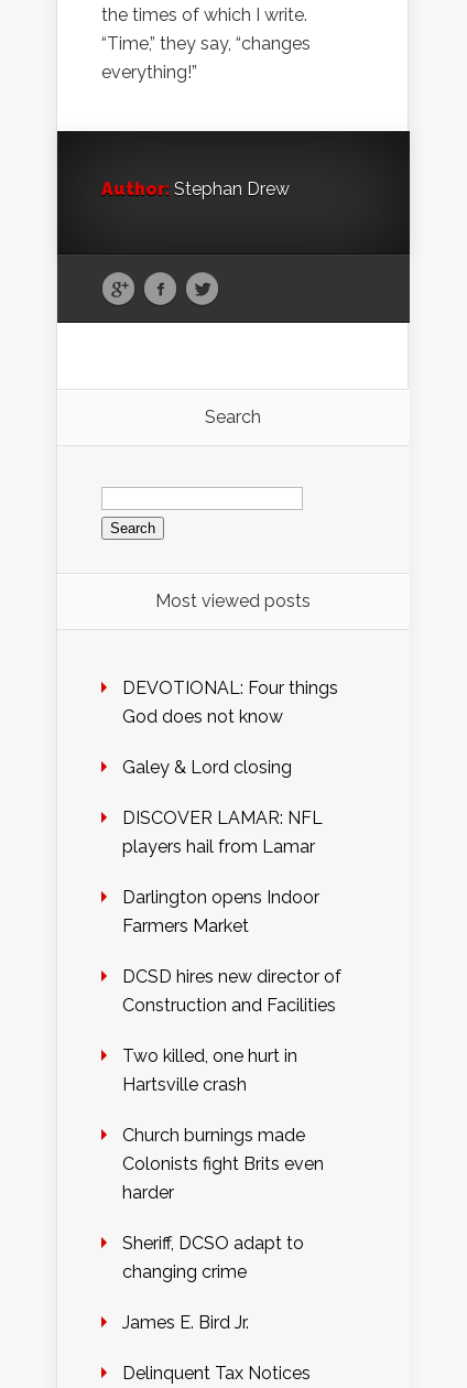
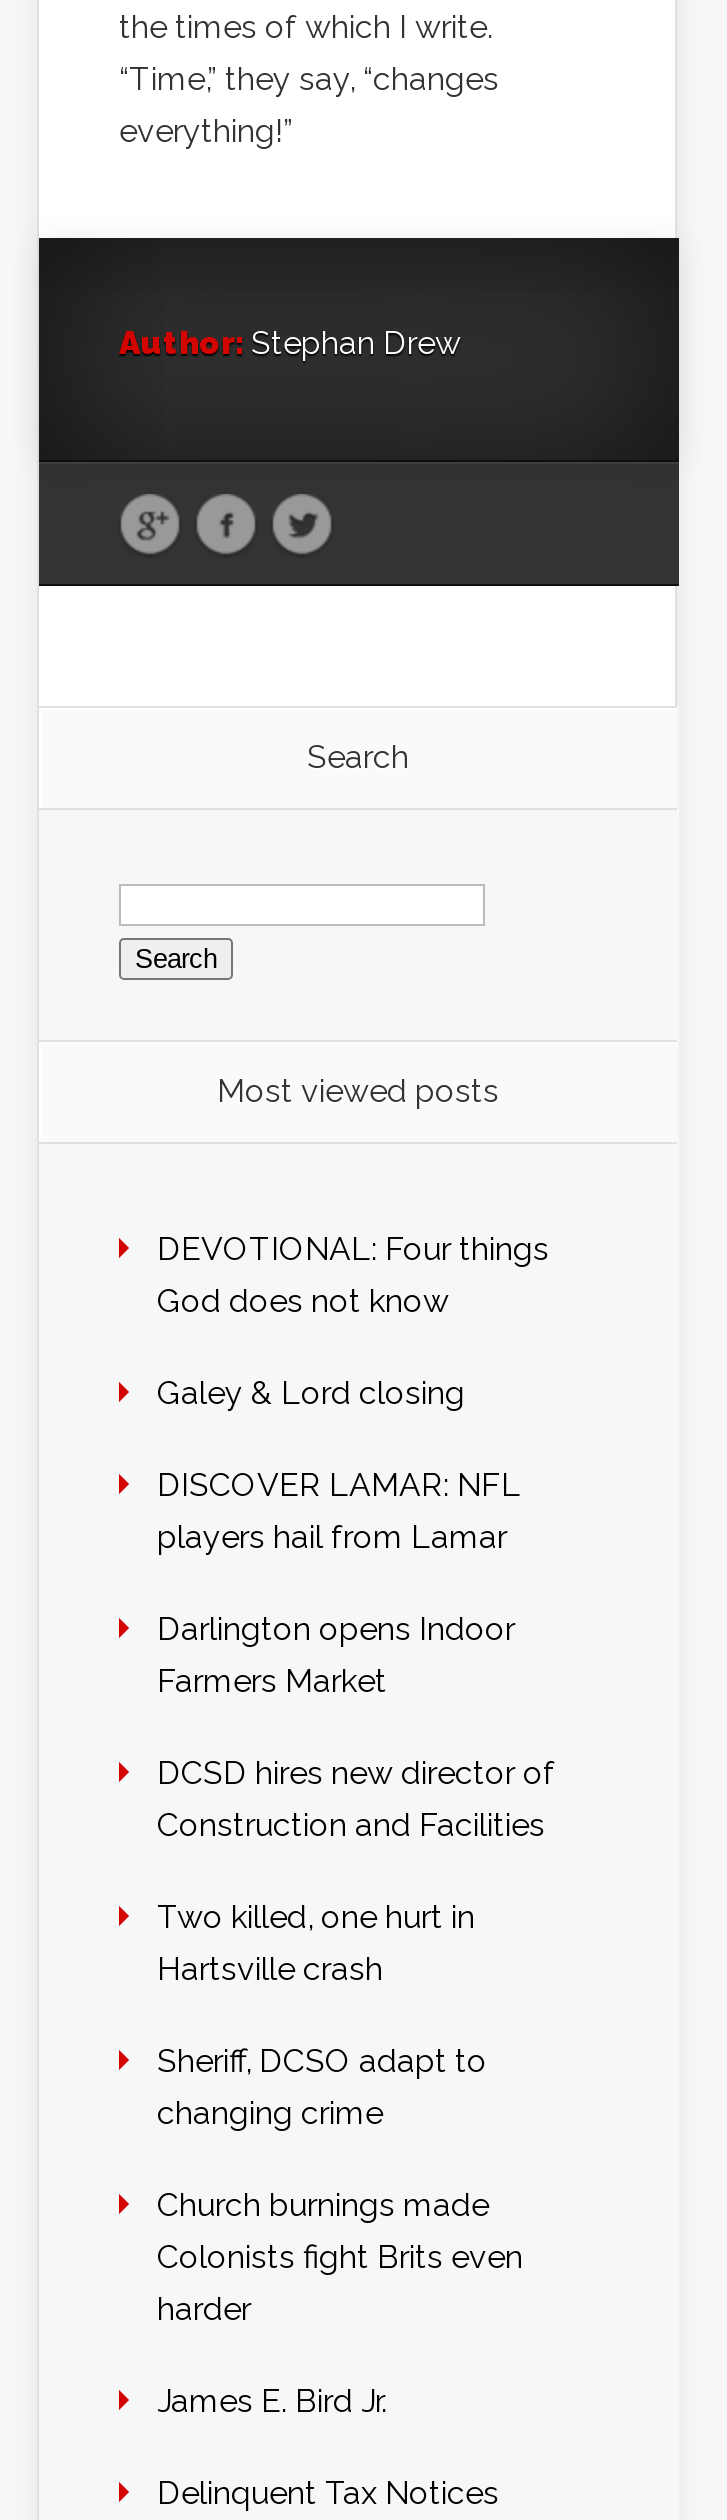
moved [122,1125,324,1203] -> [157,2187,523,2329]: Church burnings made | Colonists fight Brits even | harder
moved [122,1233,304,1283] -> [157,2043,487,2133]: Sheriff, DCSO adapt to | changing crime

